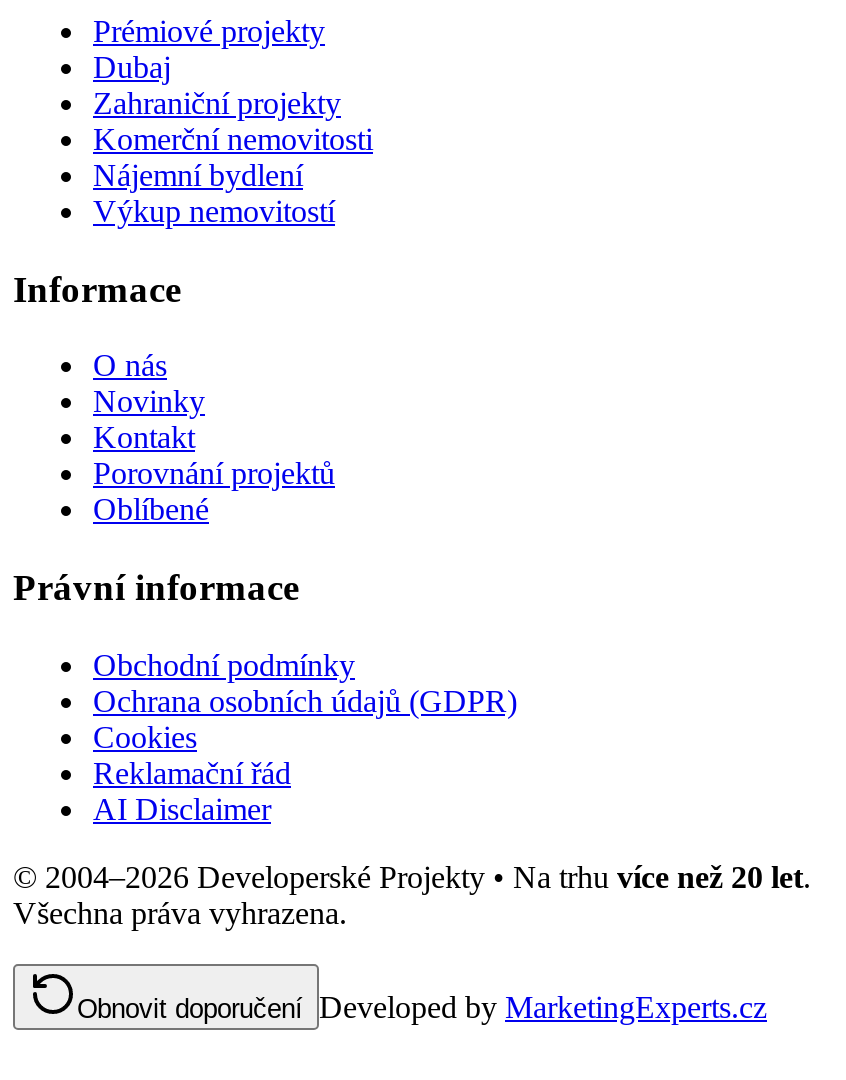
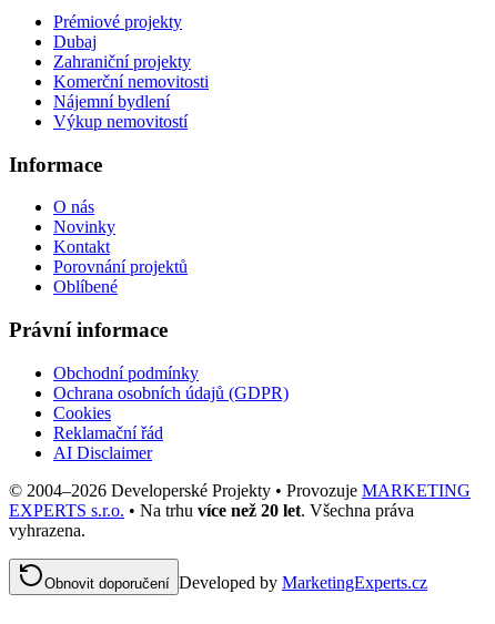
[13,860,811,930] © 2004–2026 Developerské Projekty • Na trhu více než 20 let. | Všechna práva vyhrazena. -> [9,481,471,540] © 2004–2026 Developerské Projekty • Provozuje MARKETING | EXPERTS s.r.o. • Na trhu více než 20 let. Všechna práva | vyhrazena.

